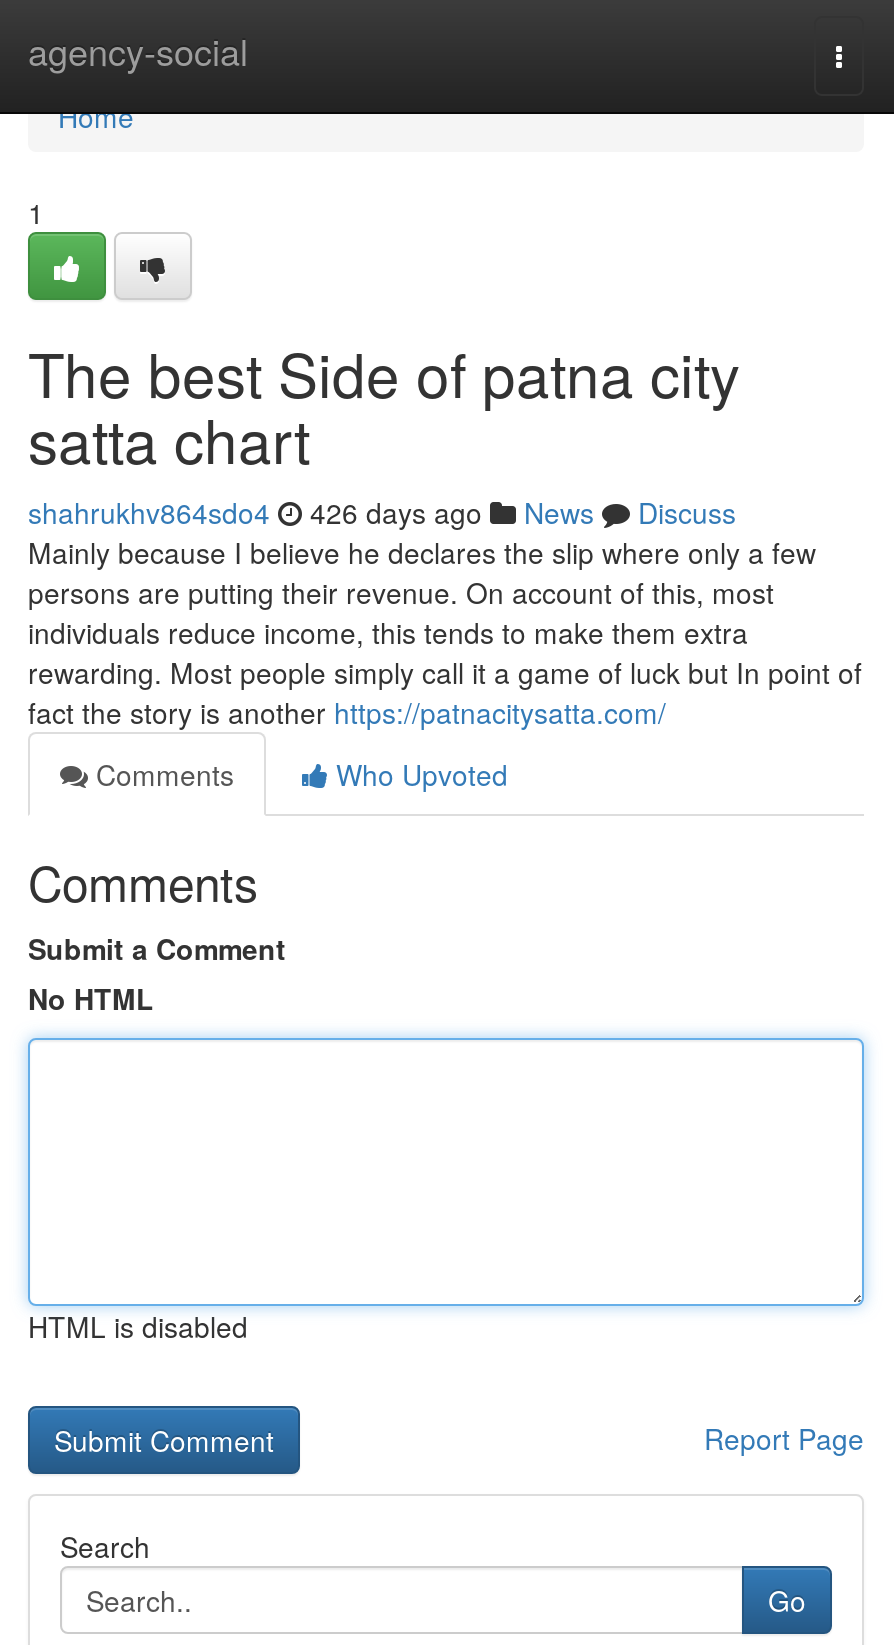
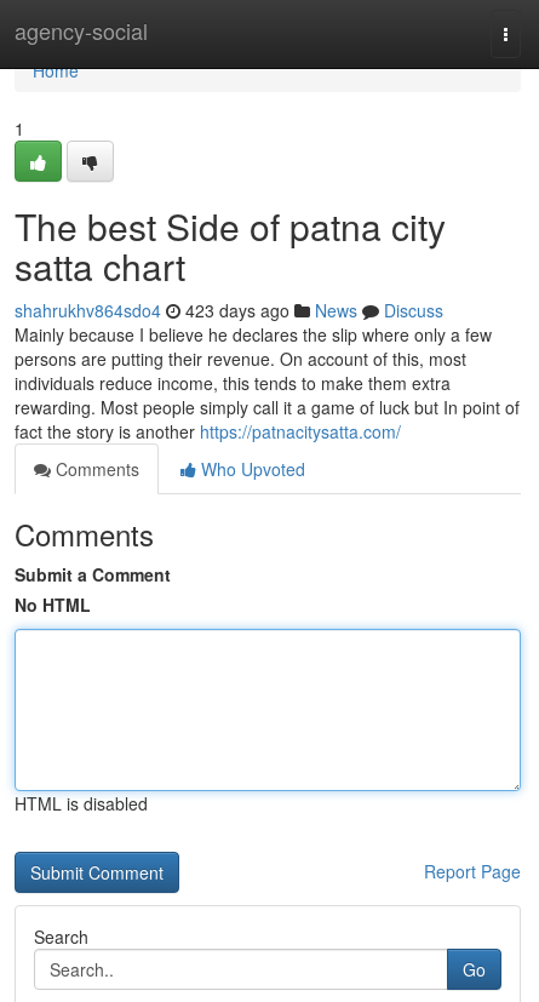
[28,492,736,532] shahrukhv864sdo4 426 days ago News Discuss -> [15,298,443,322] shahrukhv864sdo4 423 days ago News Discuss

